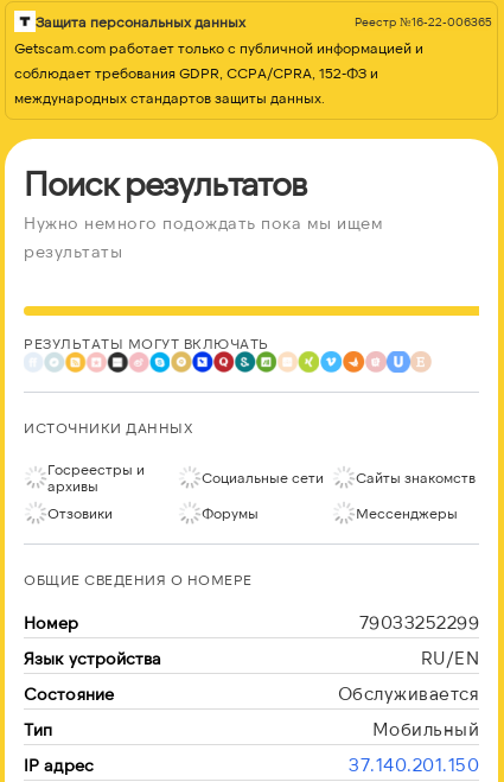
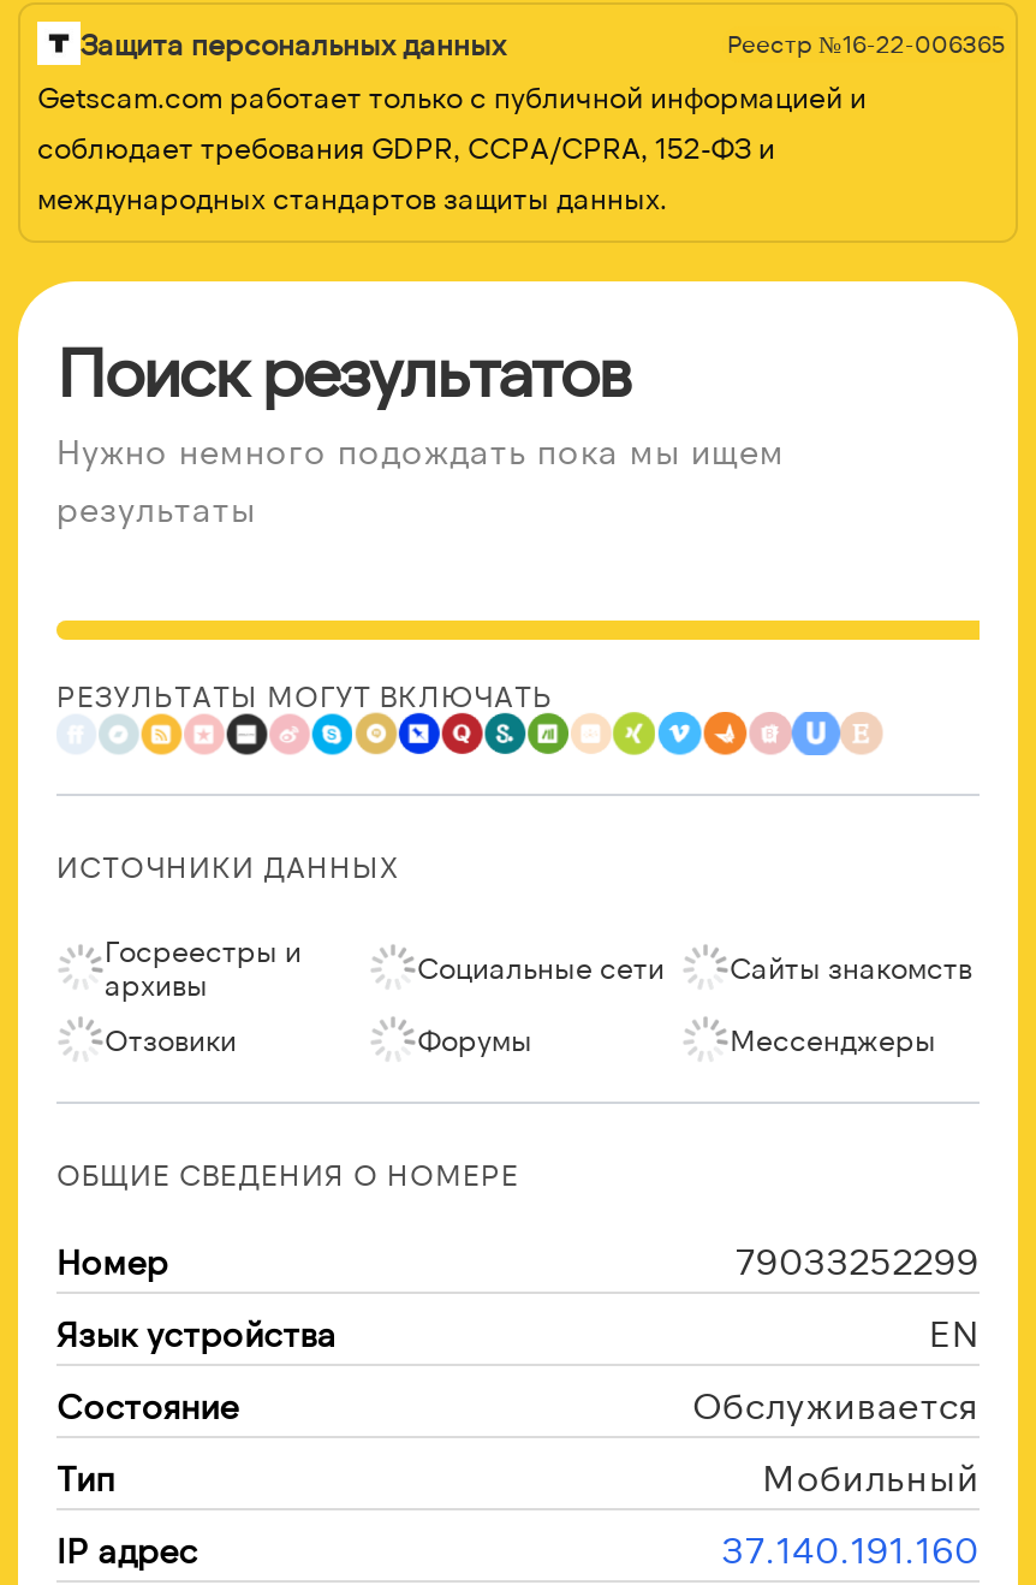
[420,647,479,668] RU/EN -> [929,1311,980,1354] EN
[349,754,479,775] 37.140.201.150 -> [722,1527,980,1571] 37.140.191.160

